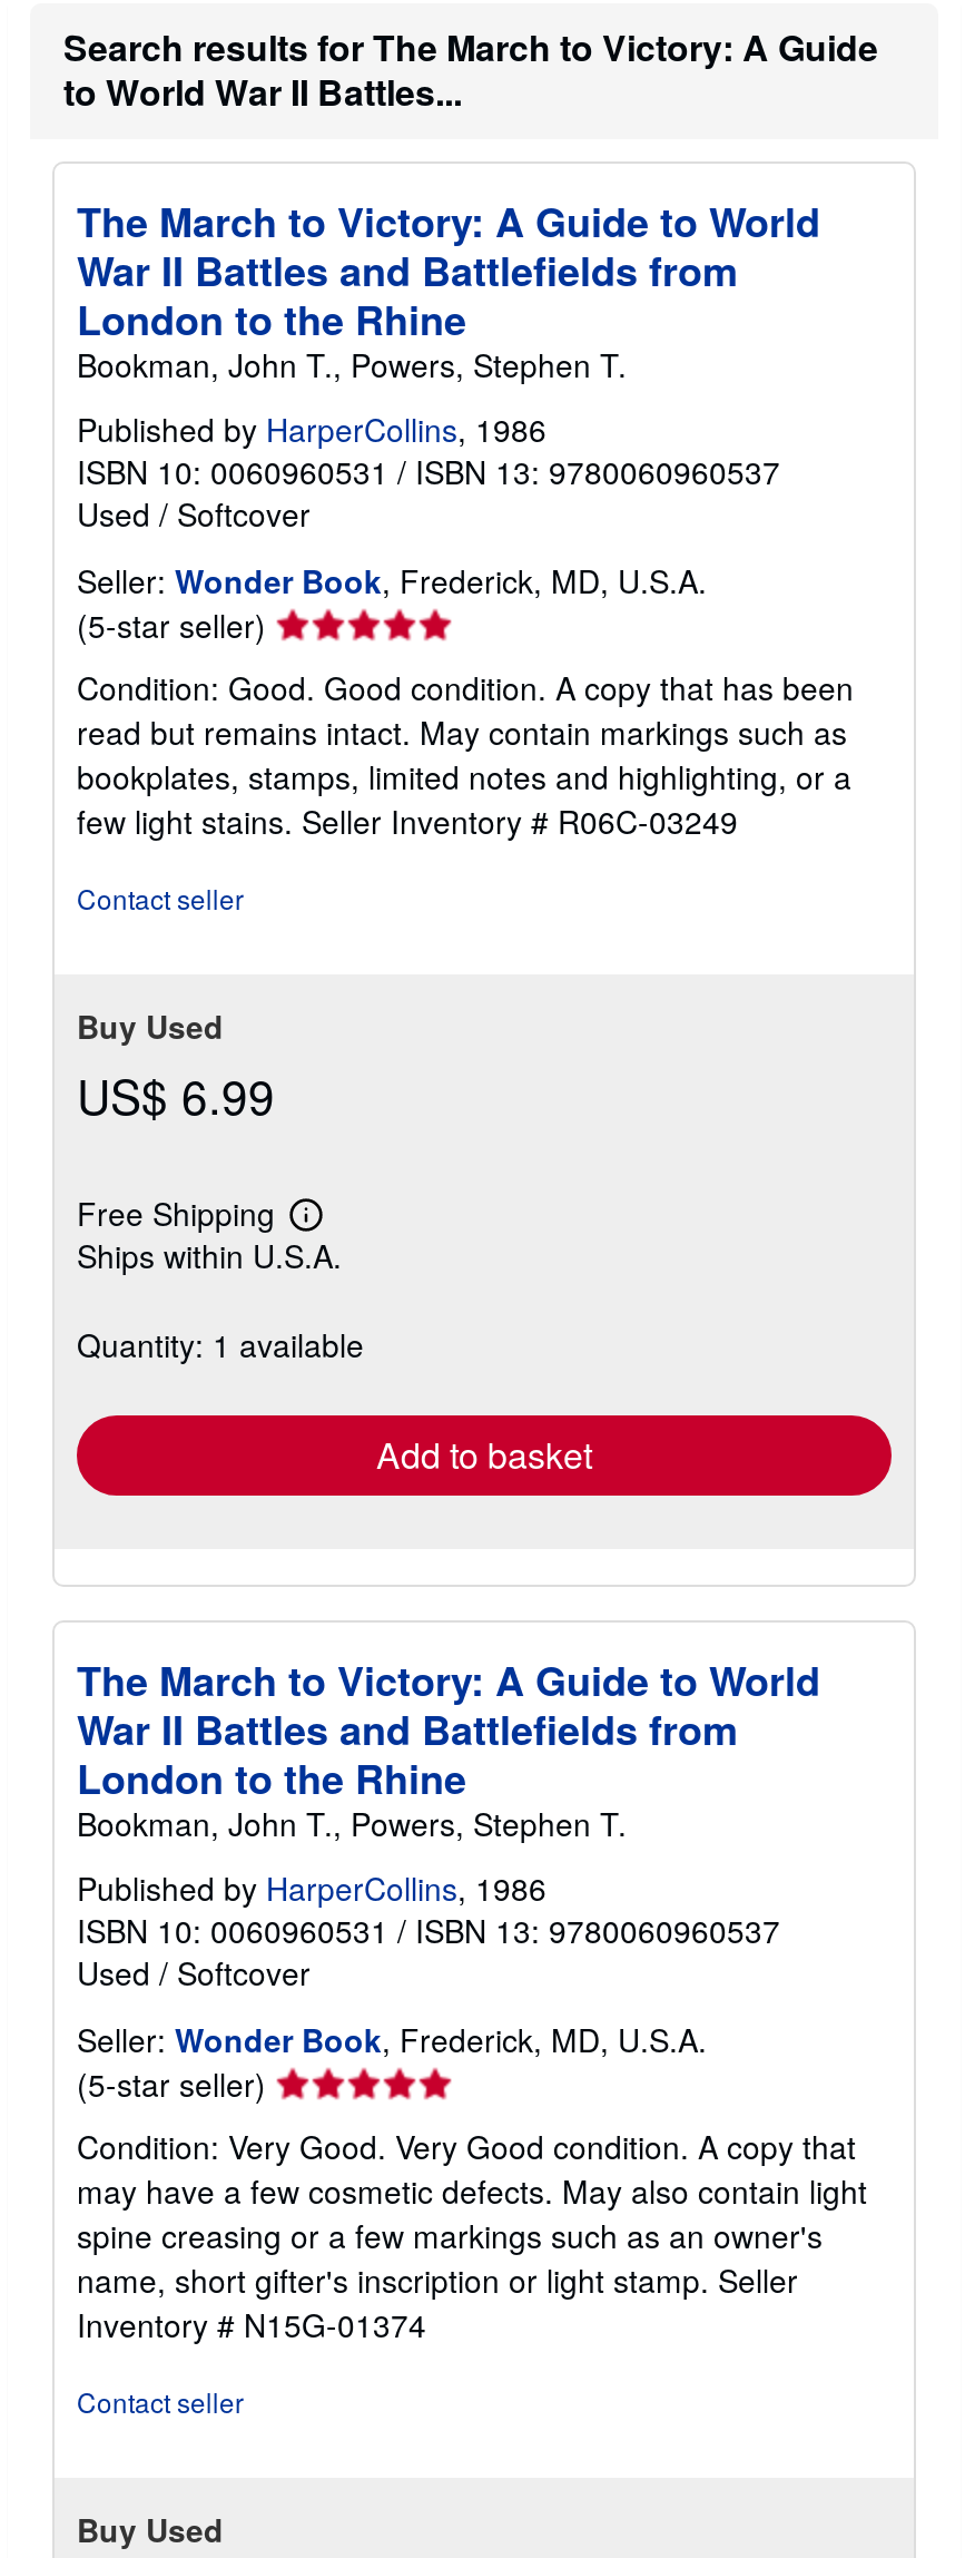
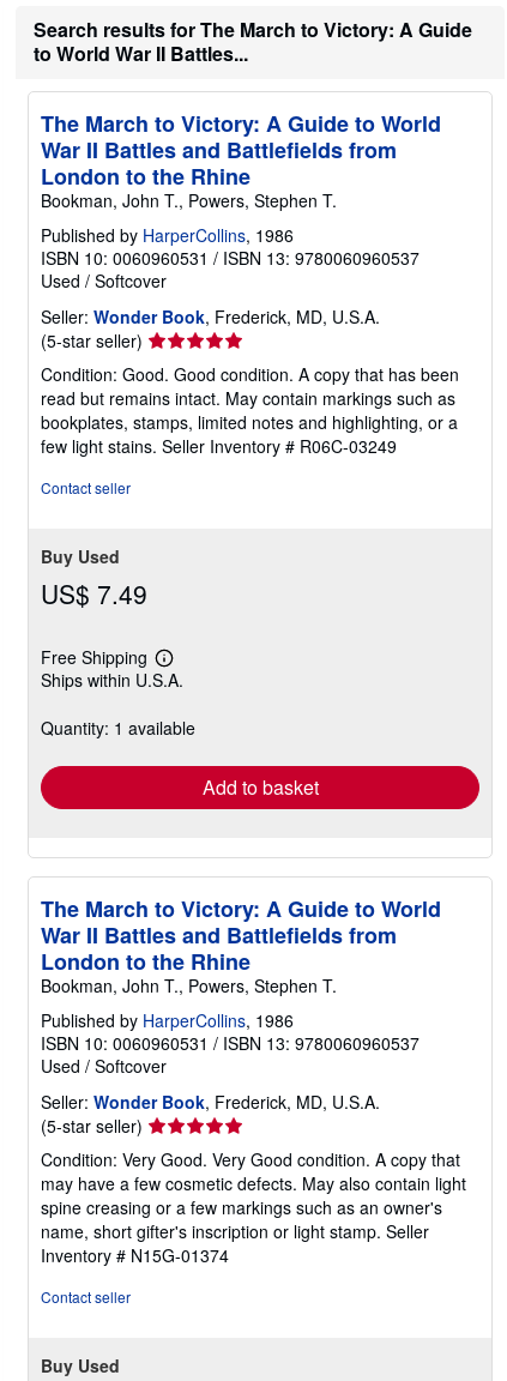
[77,1061,275,1128] US$ 6.99 -> [41,575,147,611] US$ 7.49

